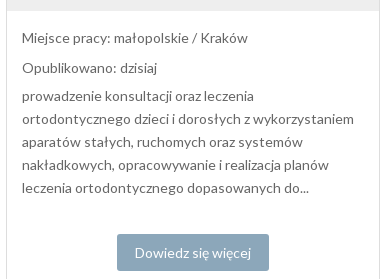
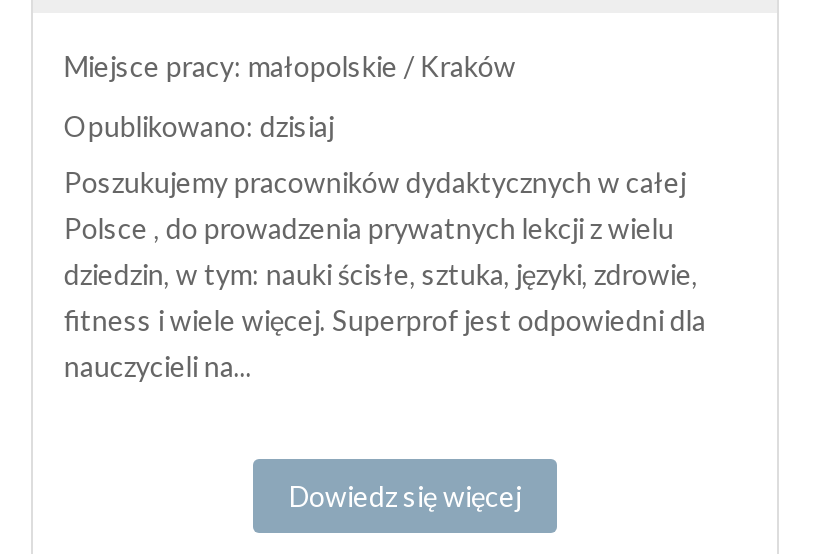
[22,87,354,196] prowadzenie konsultacji oraz leczenia | ortodontycznego dzieci i dorosłych z wykorzystaniem | aparatów stałych, ruchomych oraz systemów | nakładkowych, opracowywanie i realizacja planów | leczenia ortodontycznego dopasowanych do... -> [64,166,706,384] Poszukujemy pracowników dydaktycznych w całej | Polsce , do prowadzenia prywatnych lekcji z wielu | dziedzin, w tym: nauki ścisłe, sztuka, języki, zdrowie, | fitness i wiele więcej. Superprof jest odpowiedni dla | nauczycieli na...

